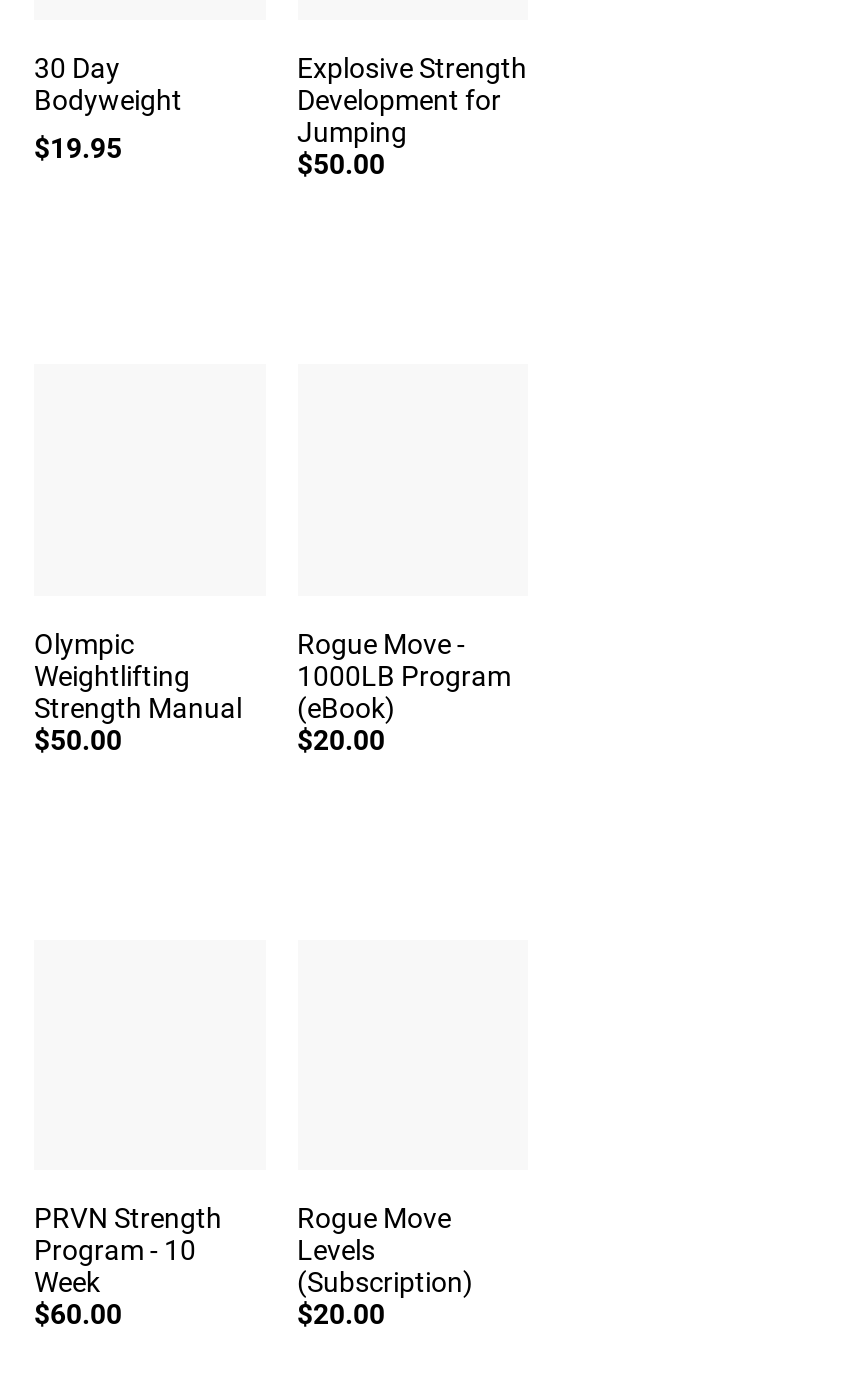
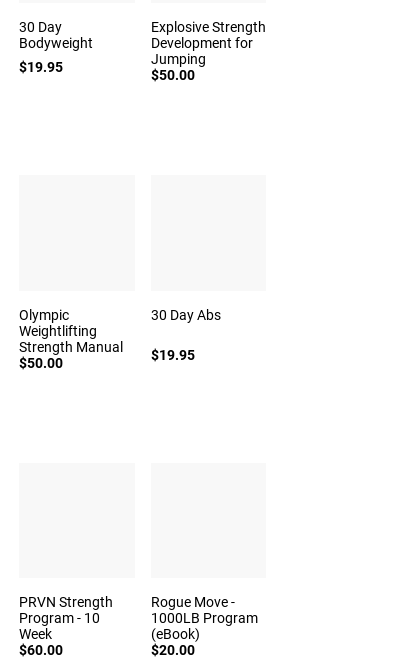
moved [297,627,511,723] -> [150,594,257,642]: Rogue Move - | 1000LB Program | (eBook)
[297,723,385,755] $20.00 -> [150,306,220,362] 30 Day Abs | $19.95
[297,1202,473,1298] Rogue Move | Levels | (Subscription) -> none

